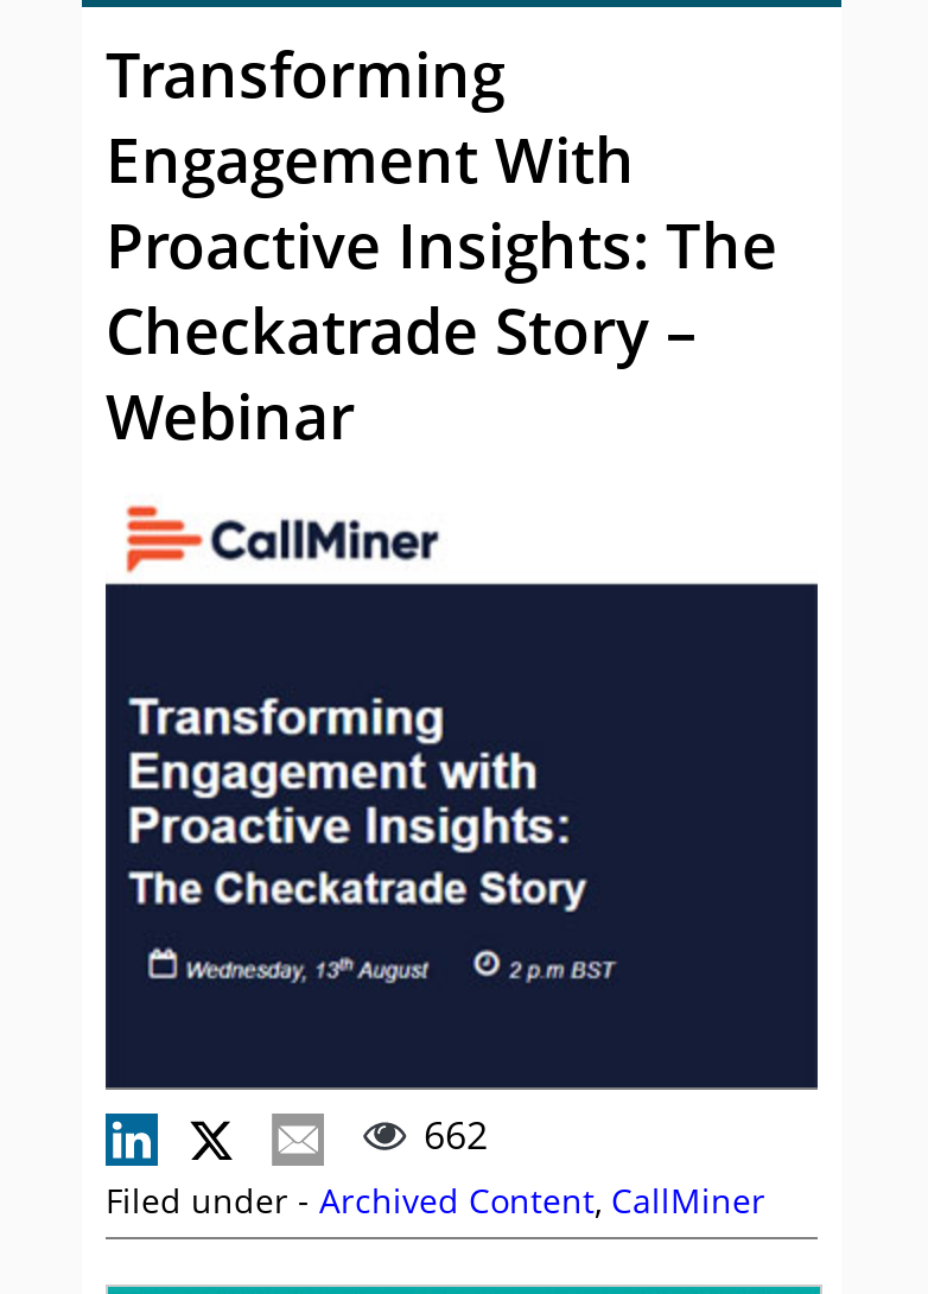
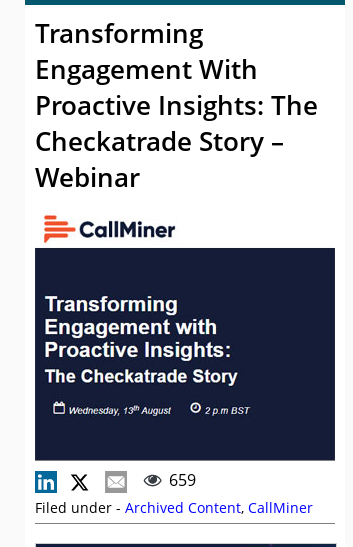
[424,1109,488,1161] 662 -> [169,469,196,491] 659

